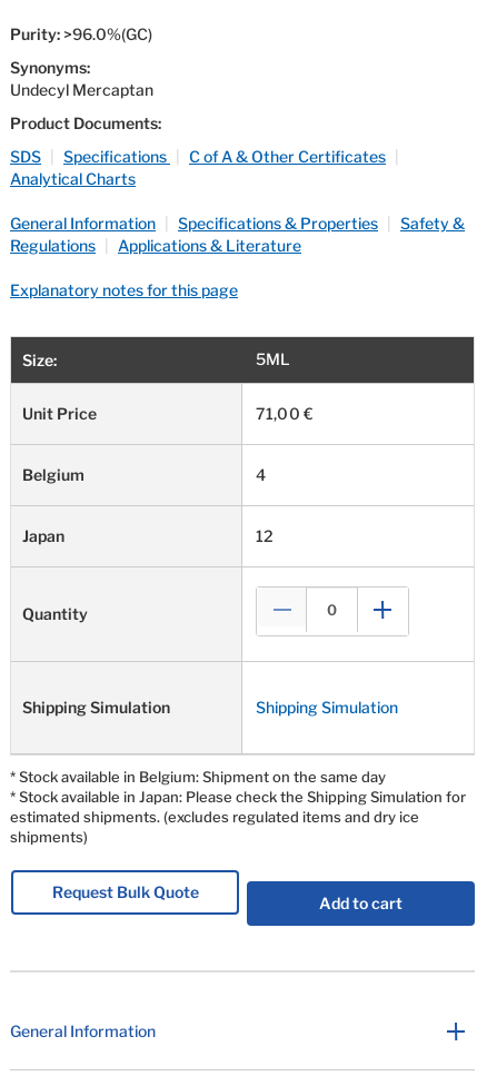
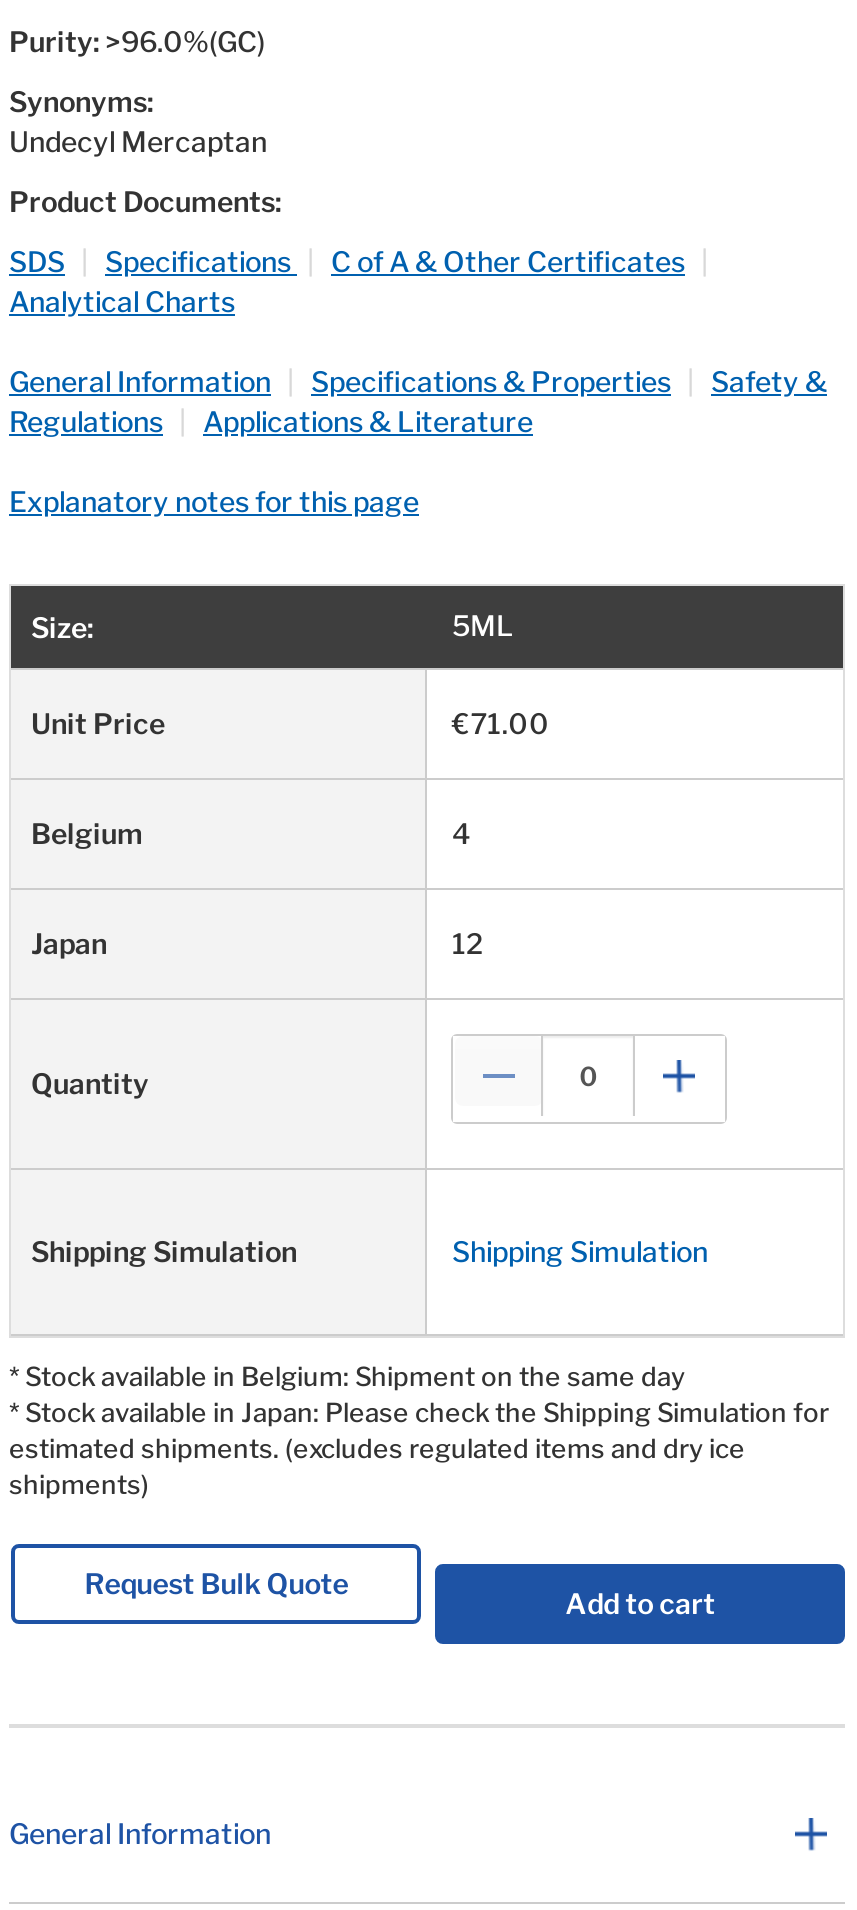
[256,404,314,423] 71,00 € -> [452,706,550,740] €71.00

